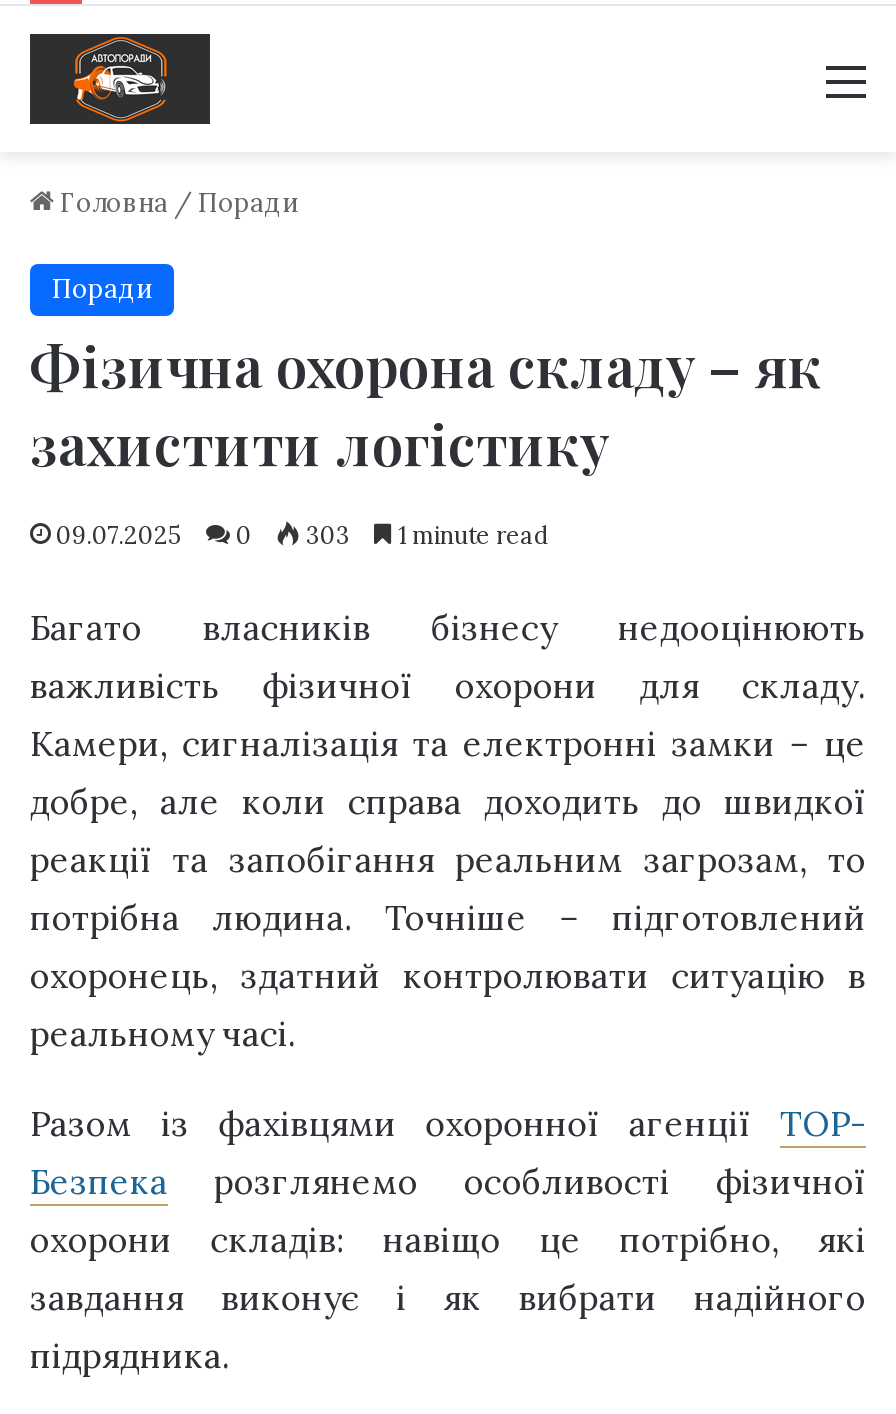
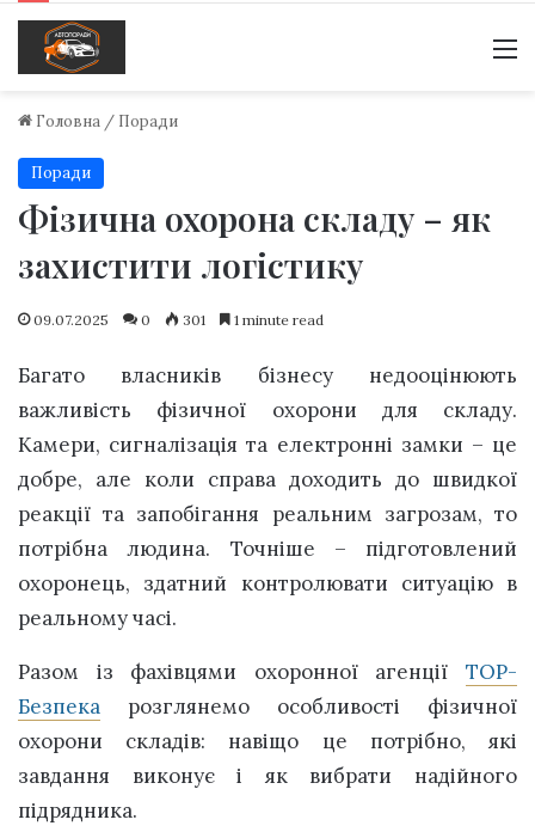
[56,520,548,550] 09.07.2025 0 303 1 minute read -> [33,311,324,329] 09.07.2025 0 301 1 minute read

